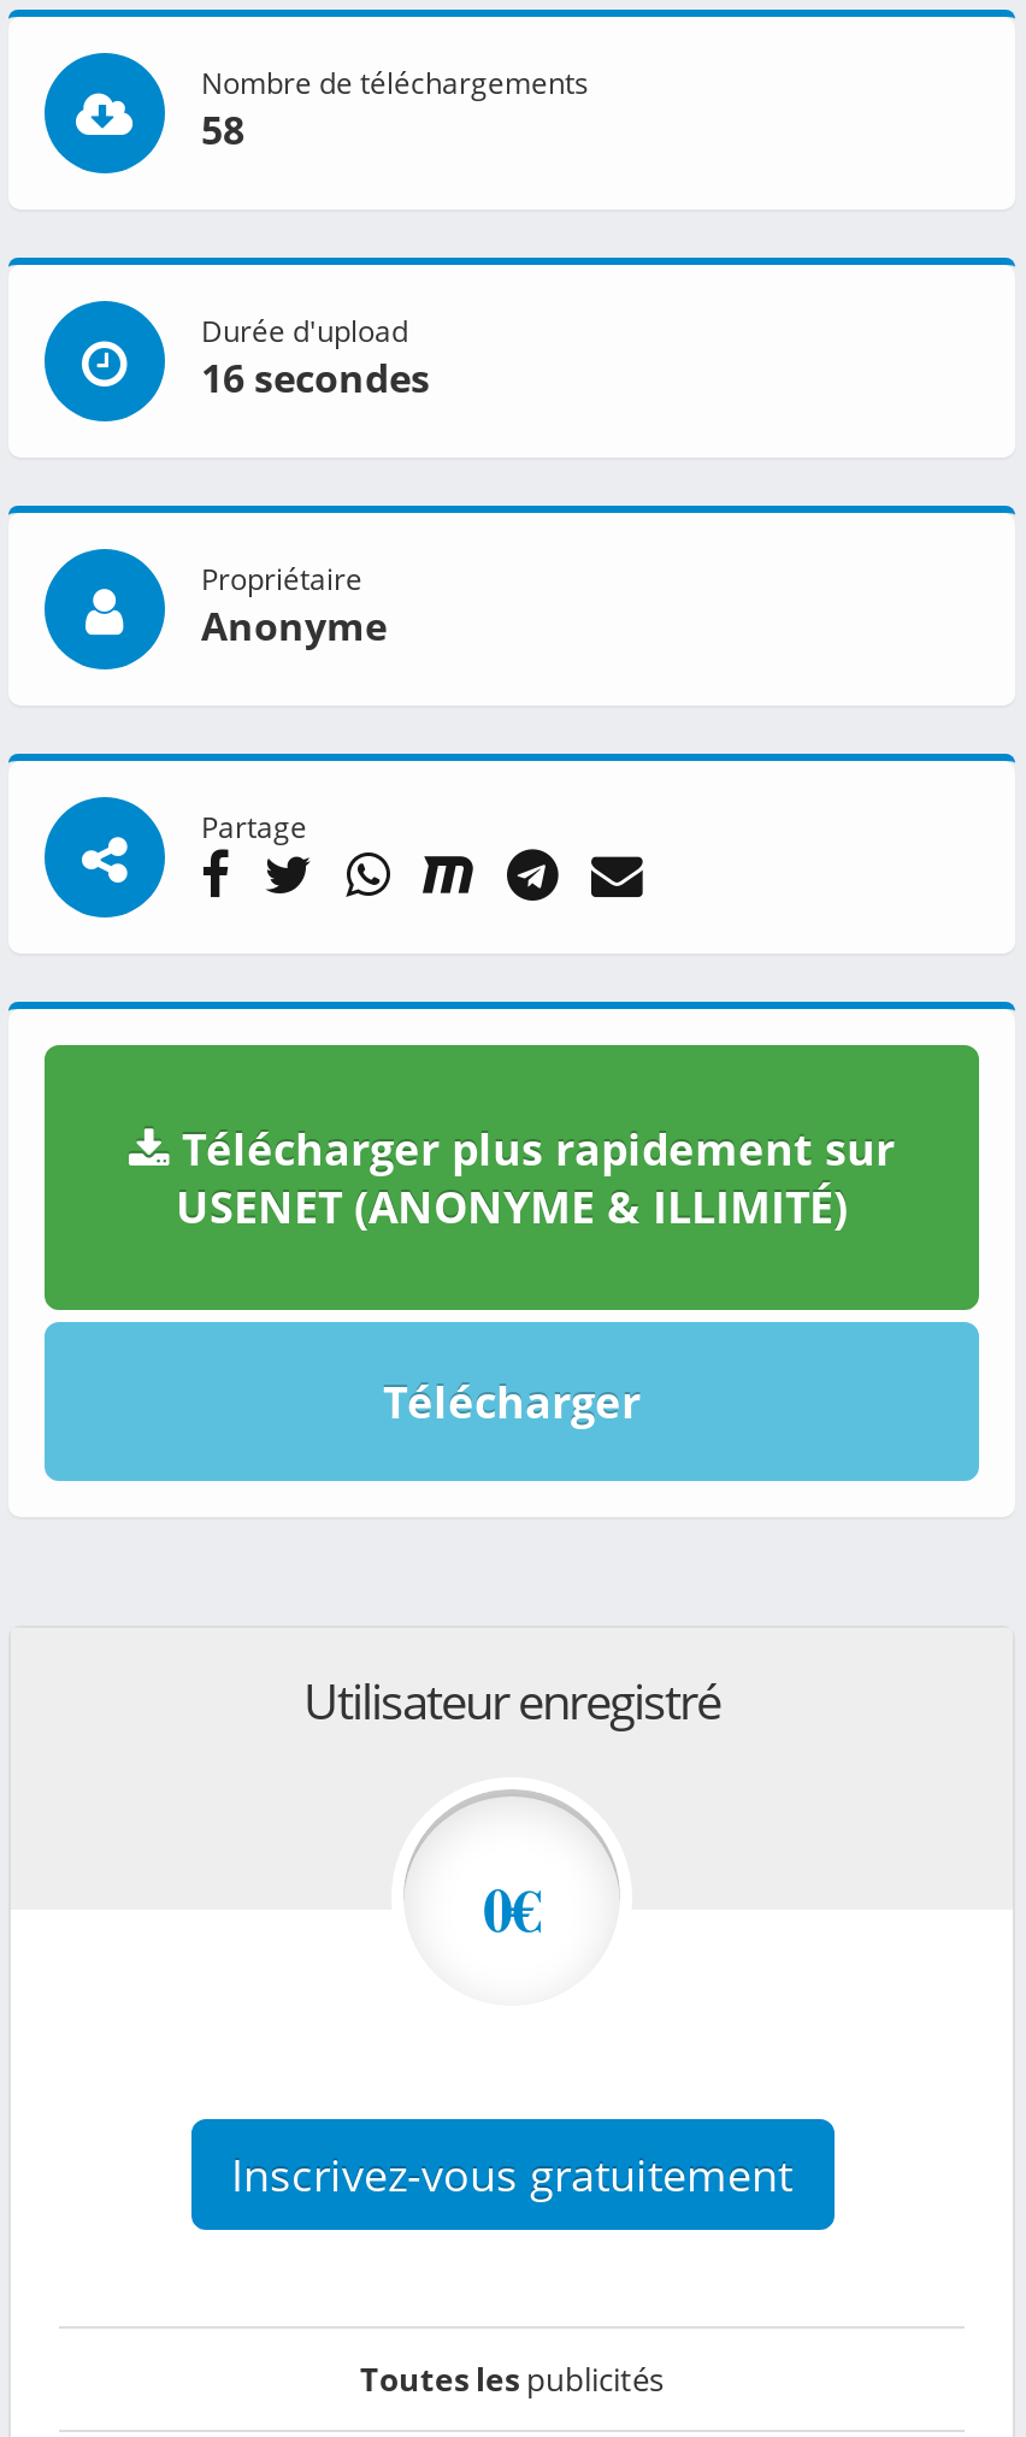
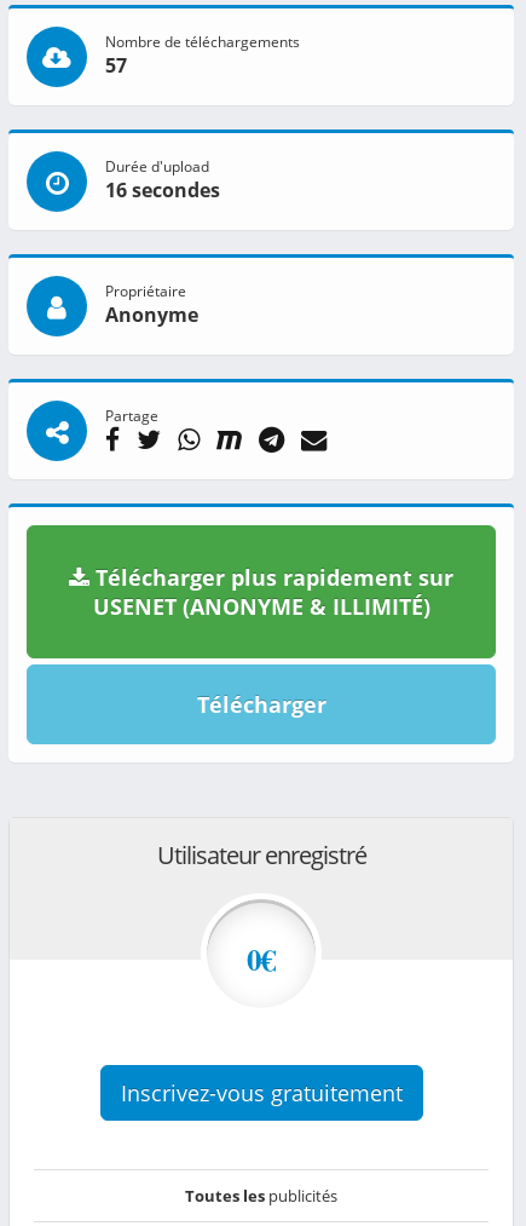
[201,104,244,157] 58 -> [105,52,127,79] 57

